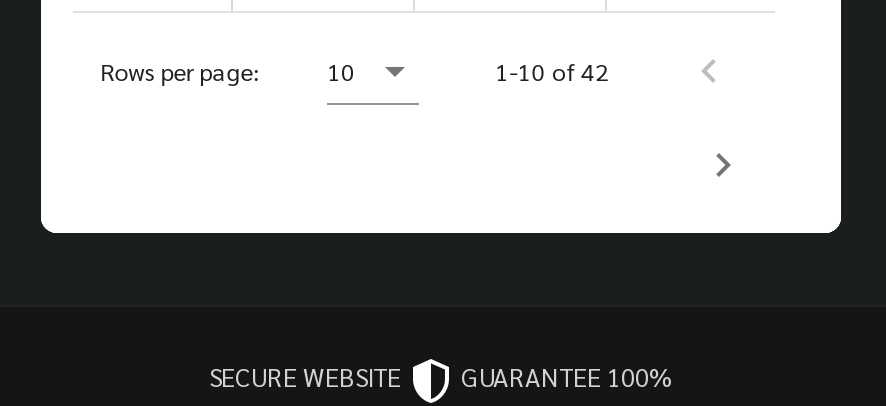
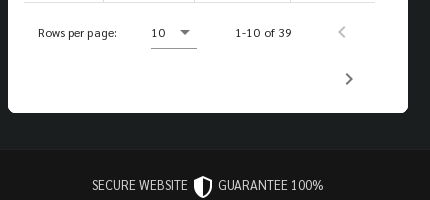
[495,55,609,87] 1-10 of 42 -> [235,24,292,40] 1-10 of 39

